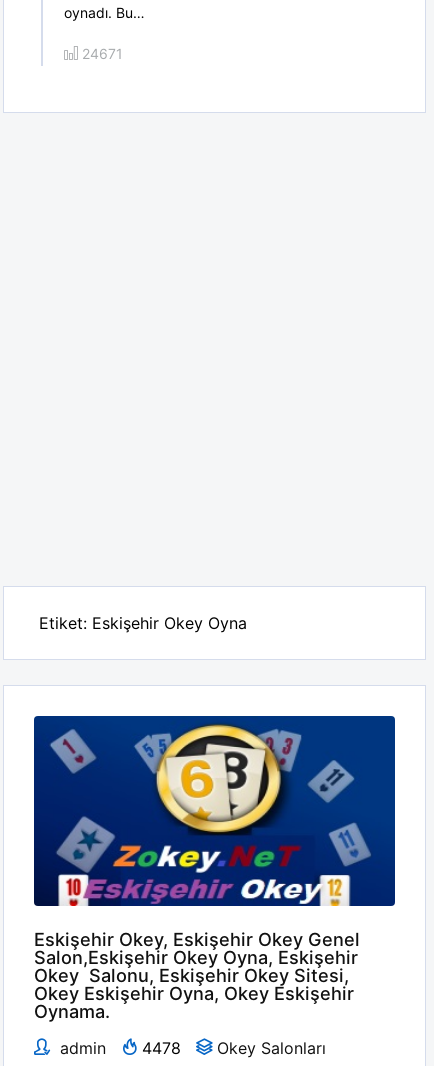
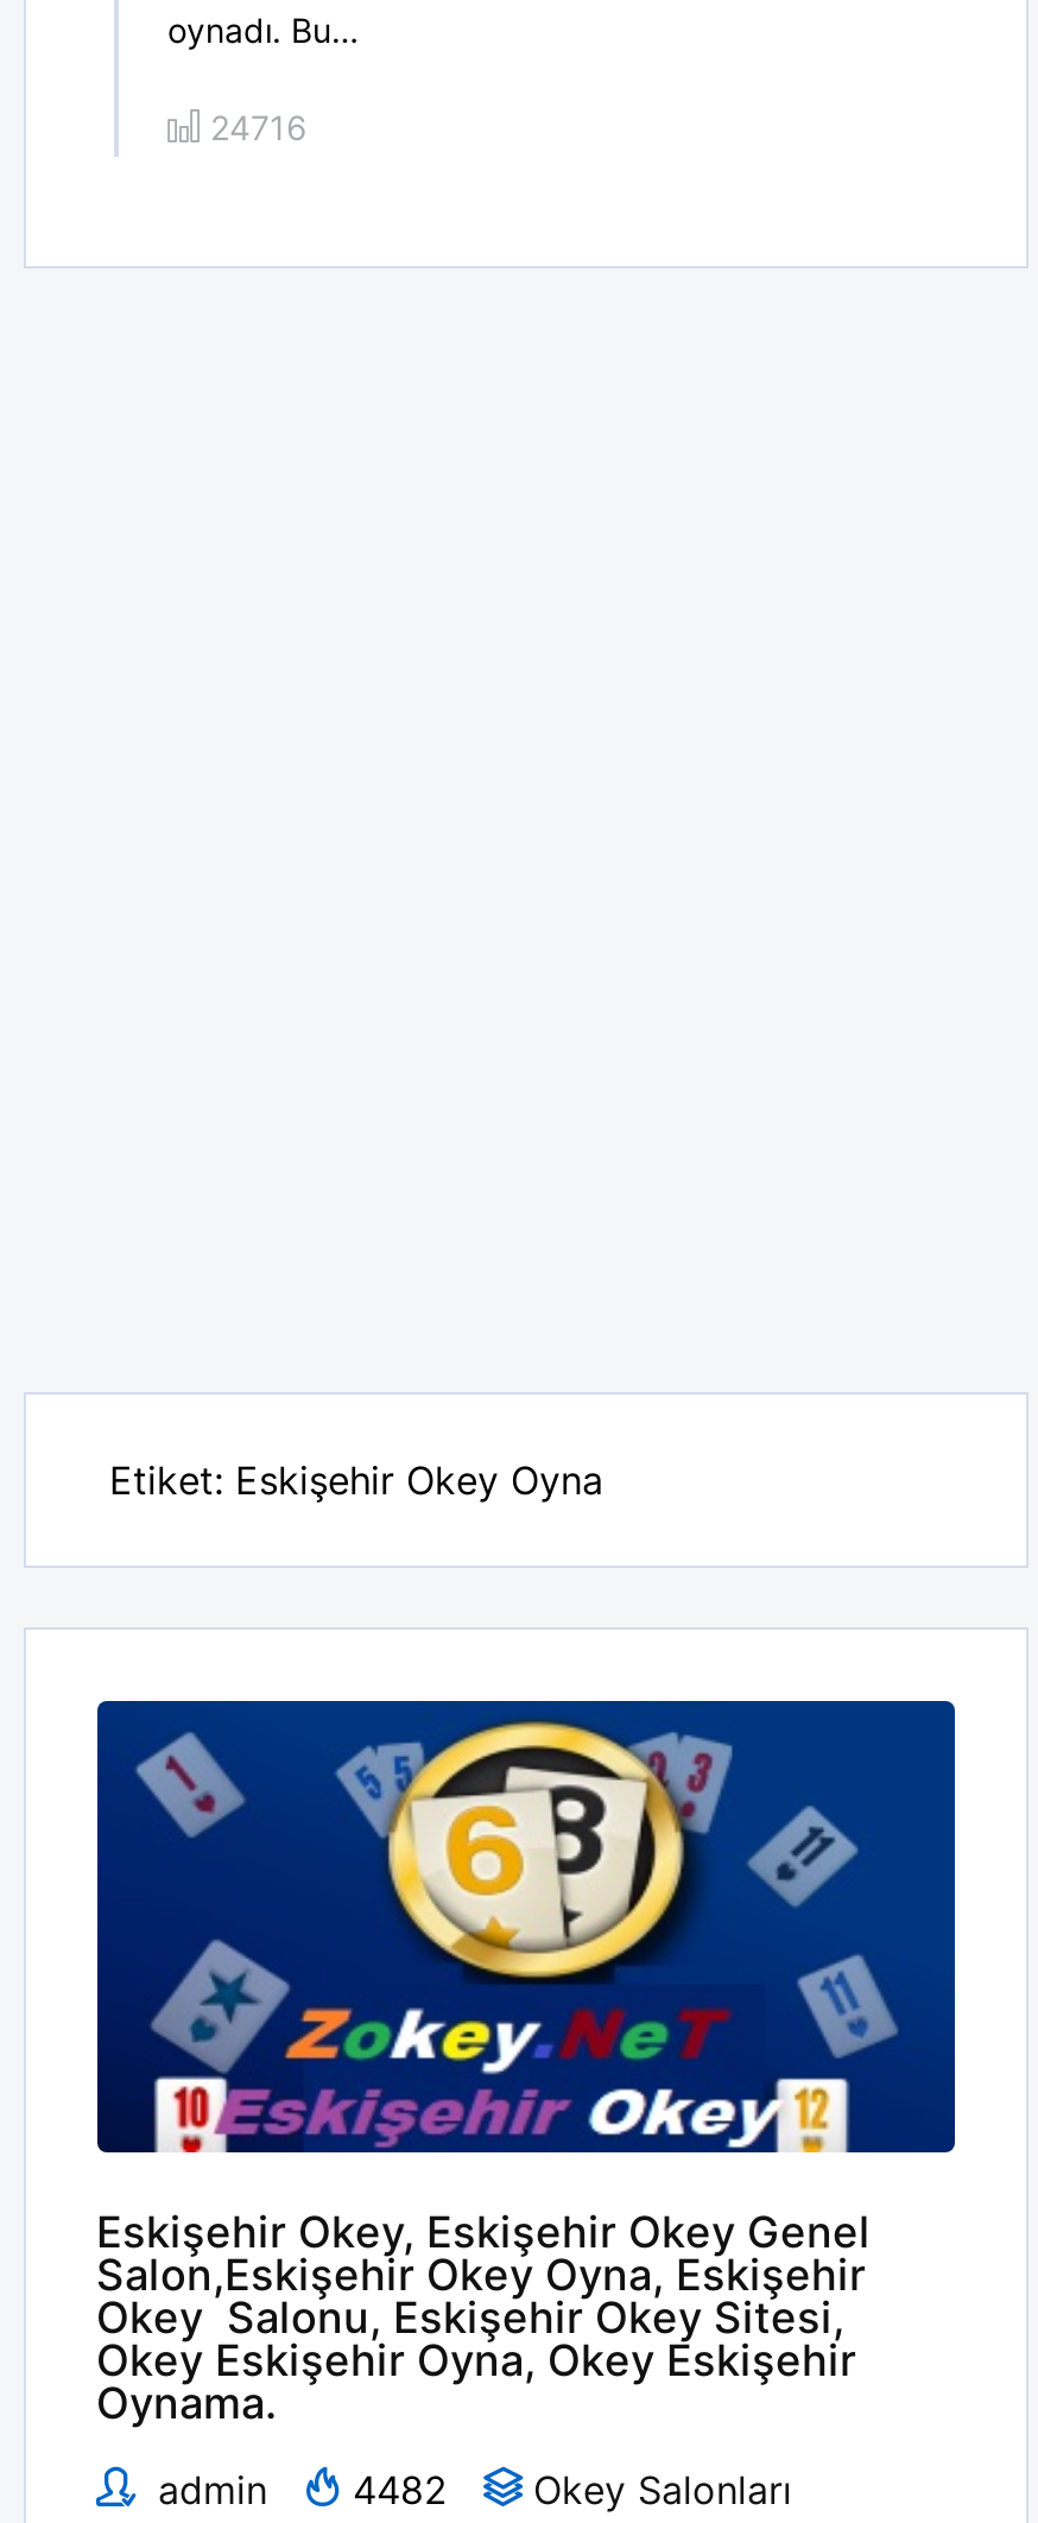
[77,45,122,62] 24671 -> [201,106,308,147] 24716
[54,1038,325,1058] admin 4478 Okey Salonları -> [146,2466,792,2513] admin 4482 Okey Salonları

